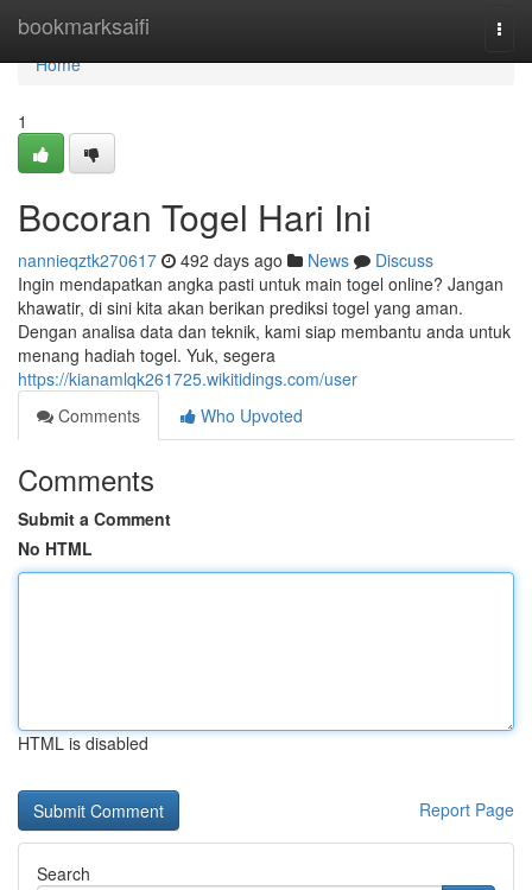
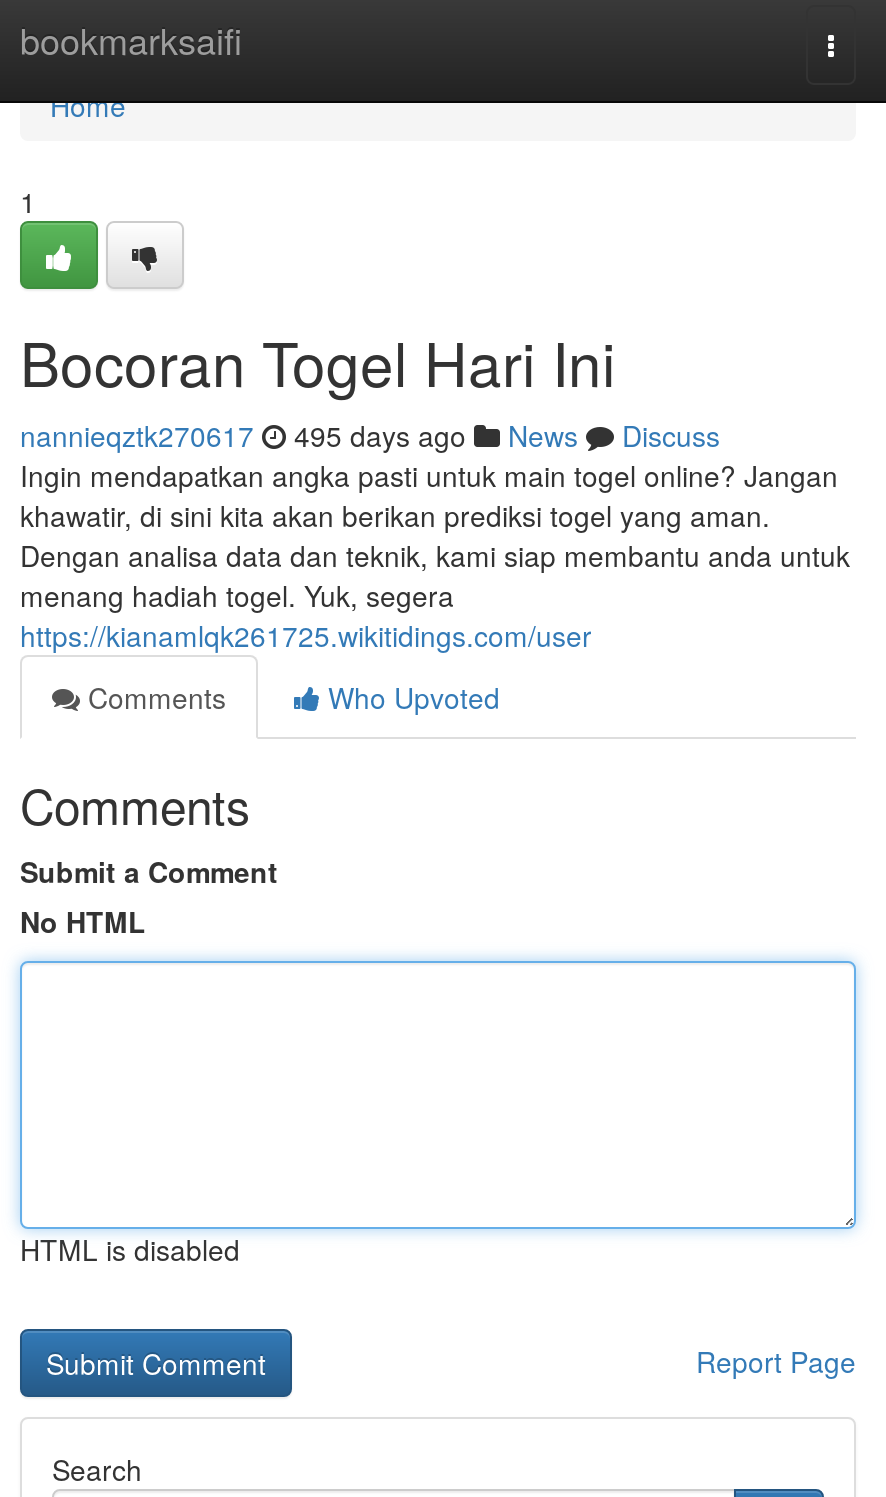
[18,248,433,272] nannieqztk270617 492 days ago News Discuss -> [20,415,720,455] nannieqztk270617 495 days ago News Discuss

